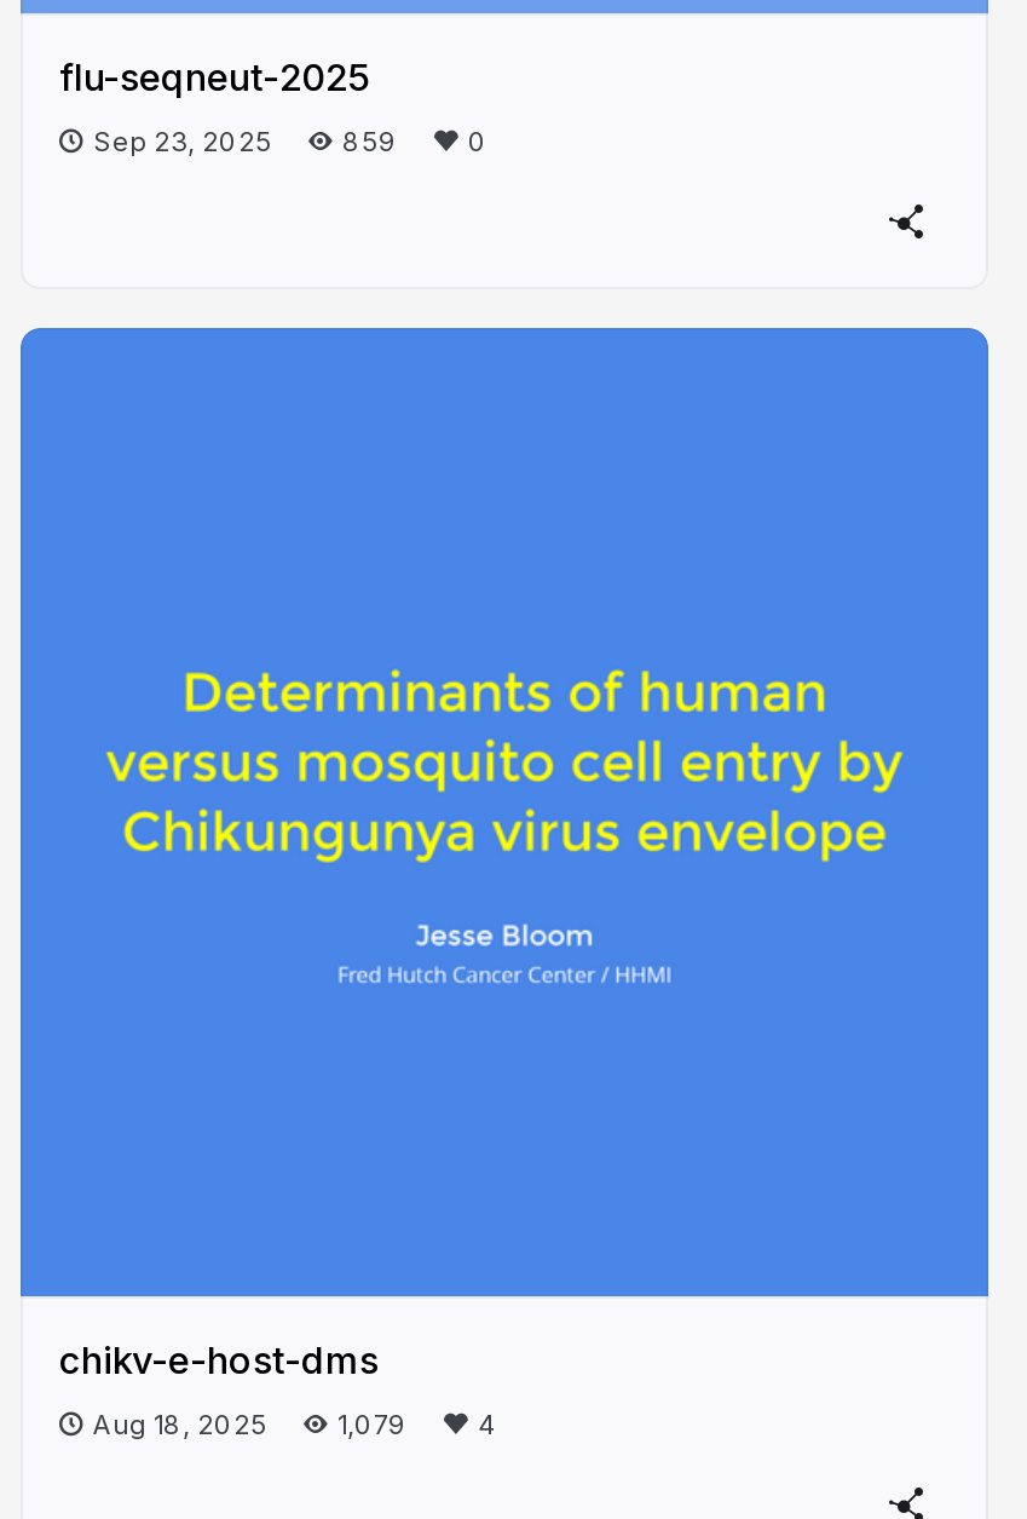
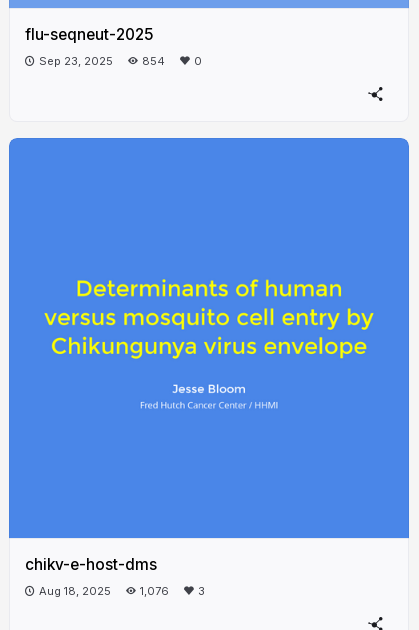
[342,125,398,159] 859 -> [142,54,165,68] 854
[337,1408,408,1442] 1,079 -> [140,584,169,598] 1,076
[478,1408,497,1442] 4 -> [198,584,205,598] 3

